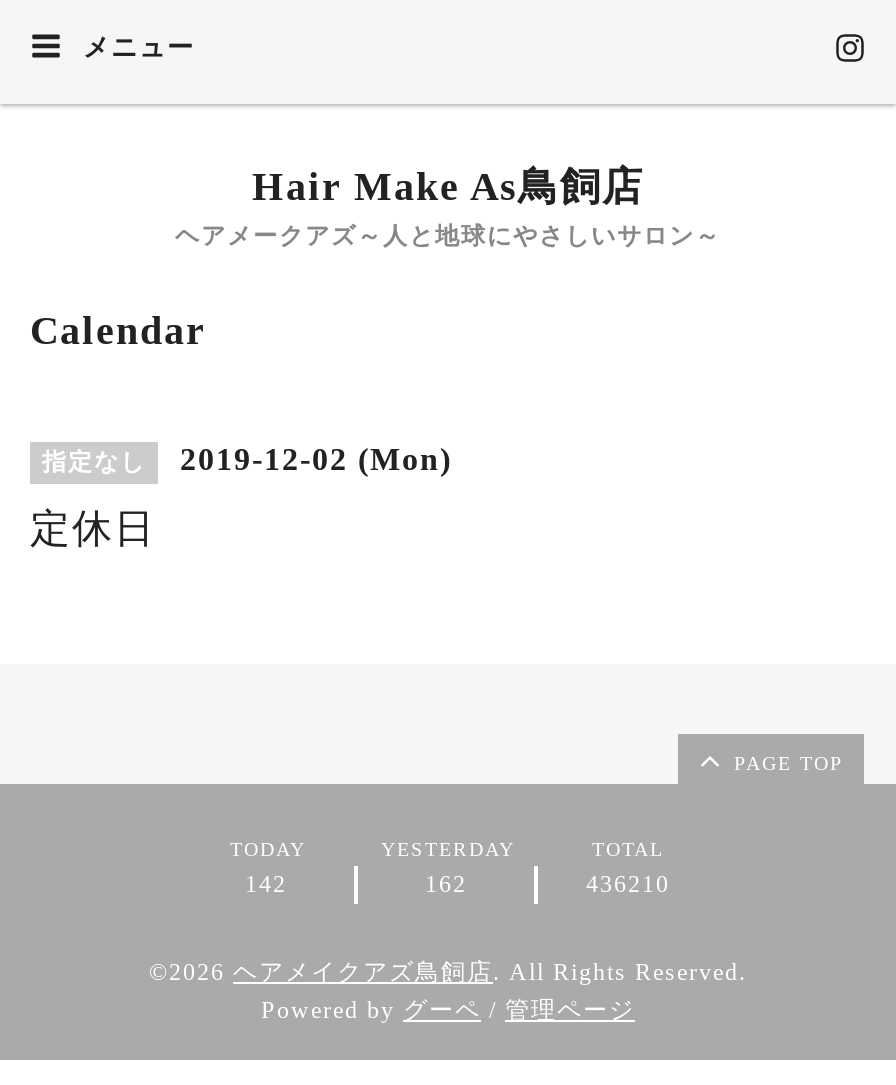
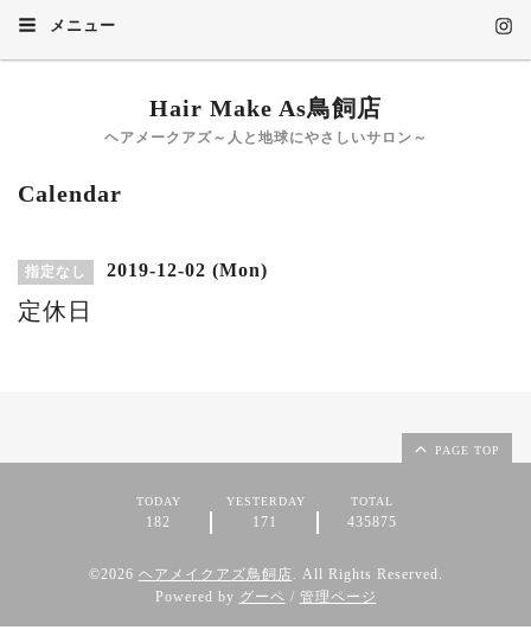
[245,870,287,898] 142 -> [145,514,170,531] 182
[425,870,467,898] 162 -> [252,514,277,531] 171
[586,870,670,898] 436210 -> [347,514,397,531] 435875

